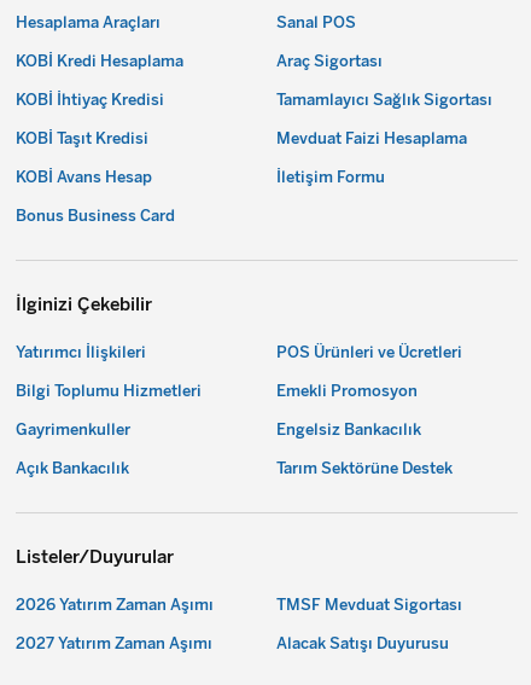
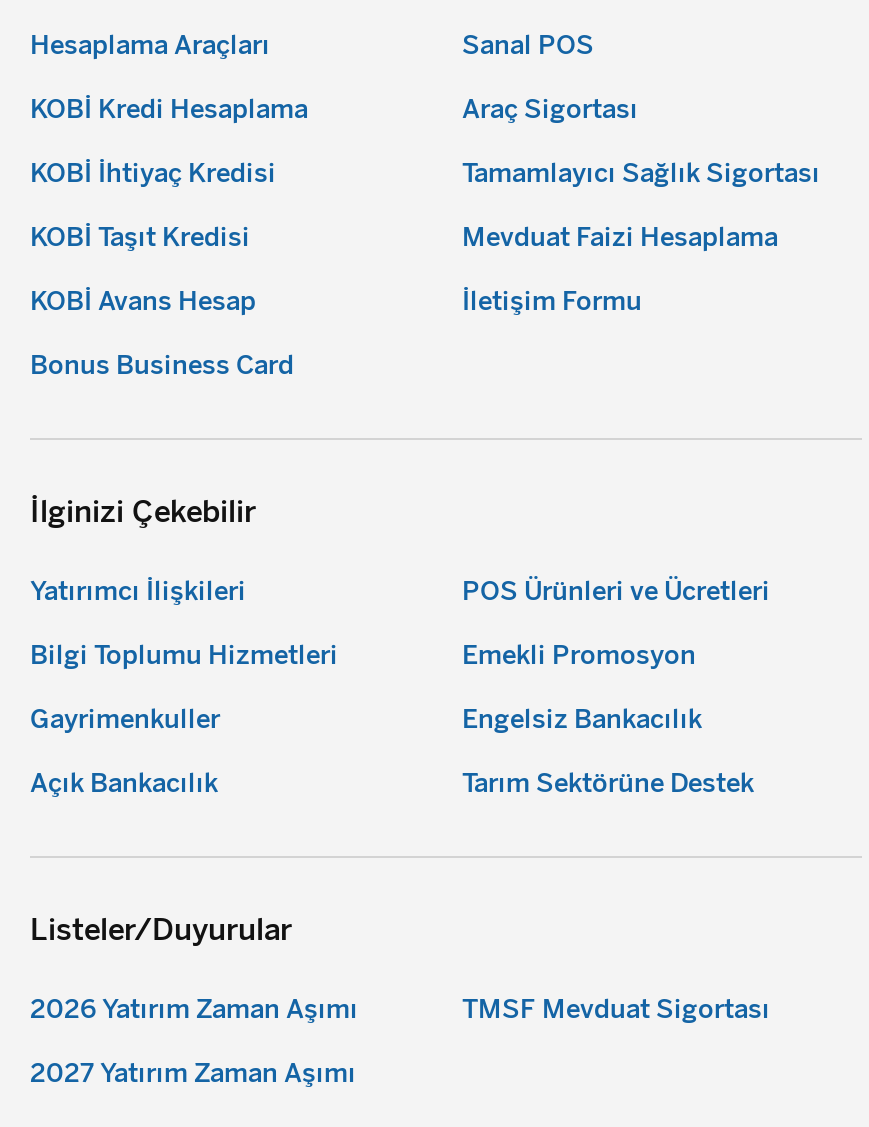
[276,634,449,652] Alacak Satışı Duyurusu -> none

